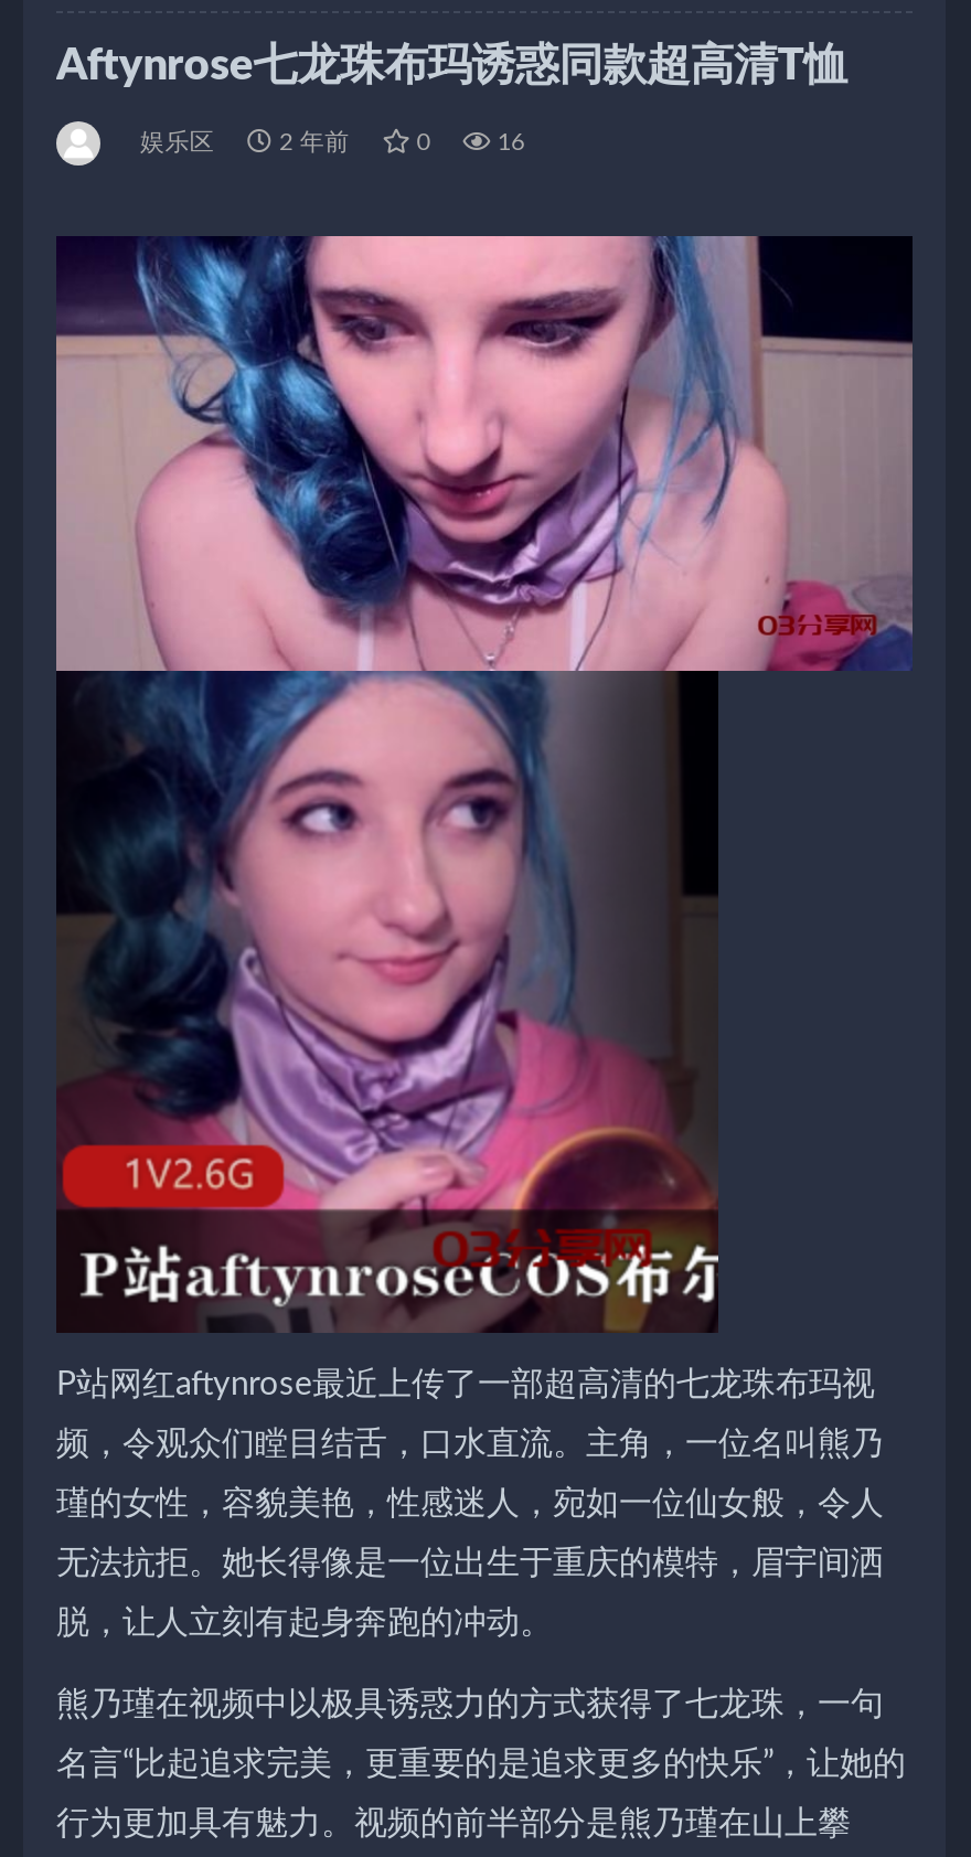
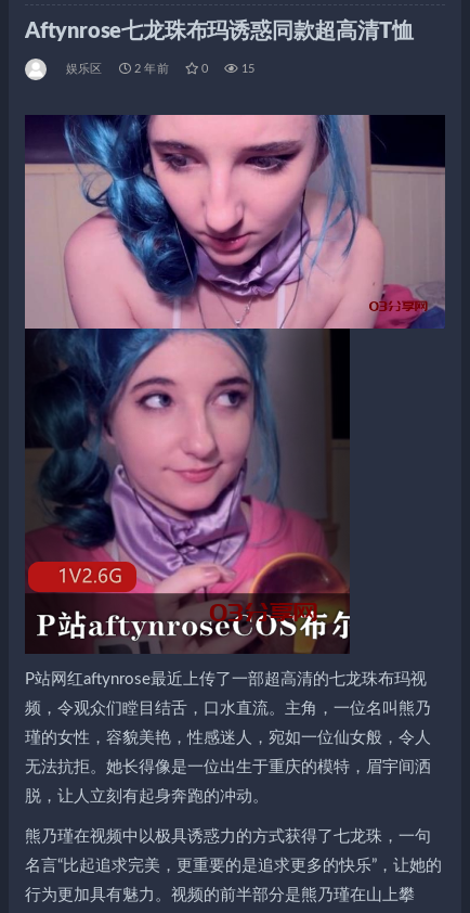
[490,130,525,154] 16 -> [238,63,255,75] 15

